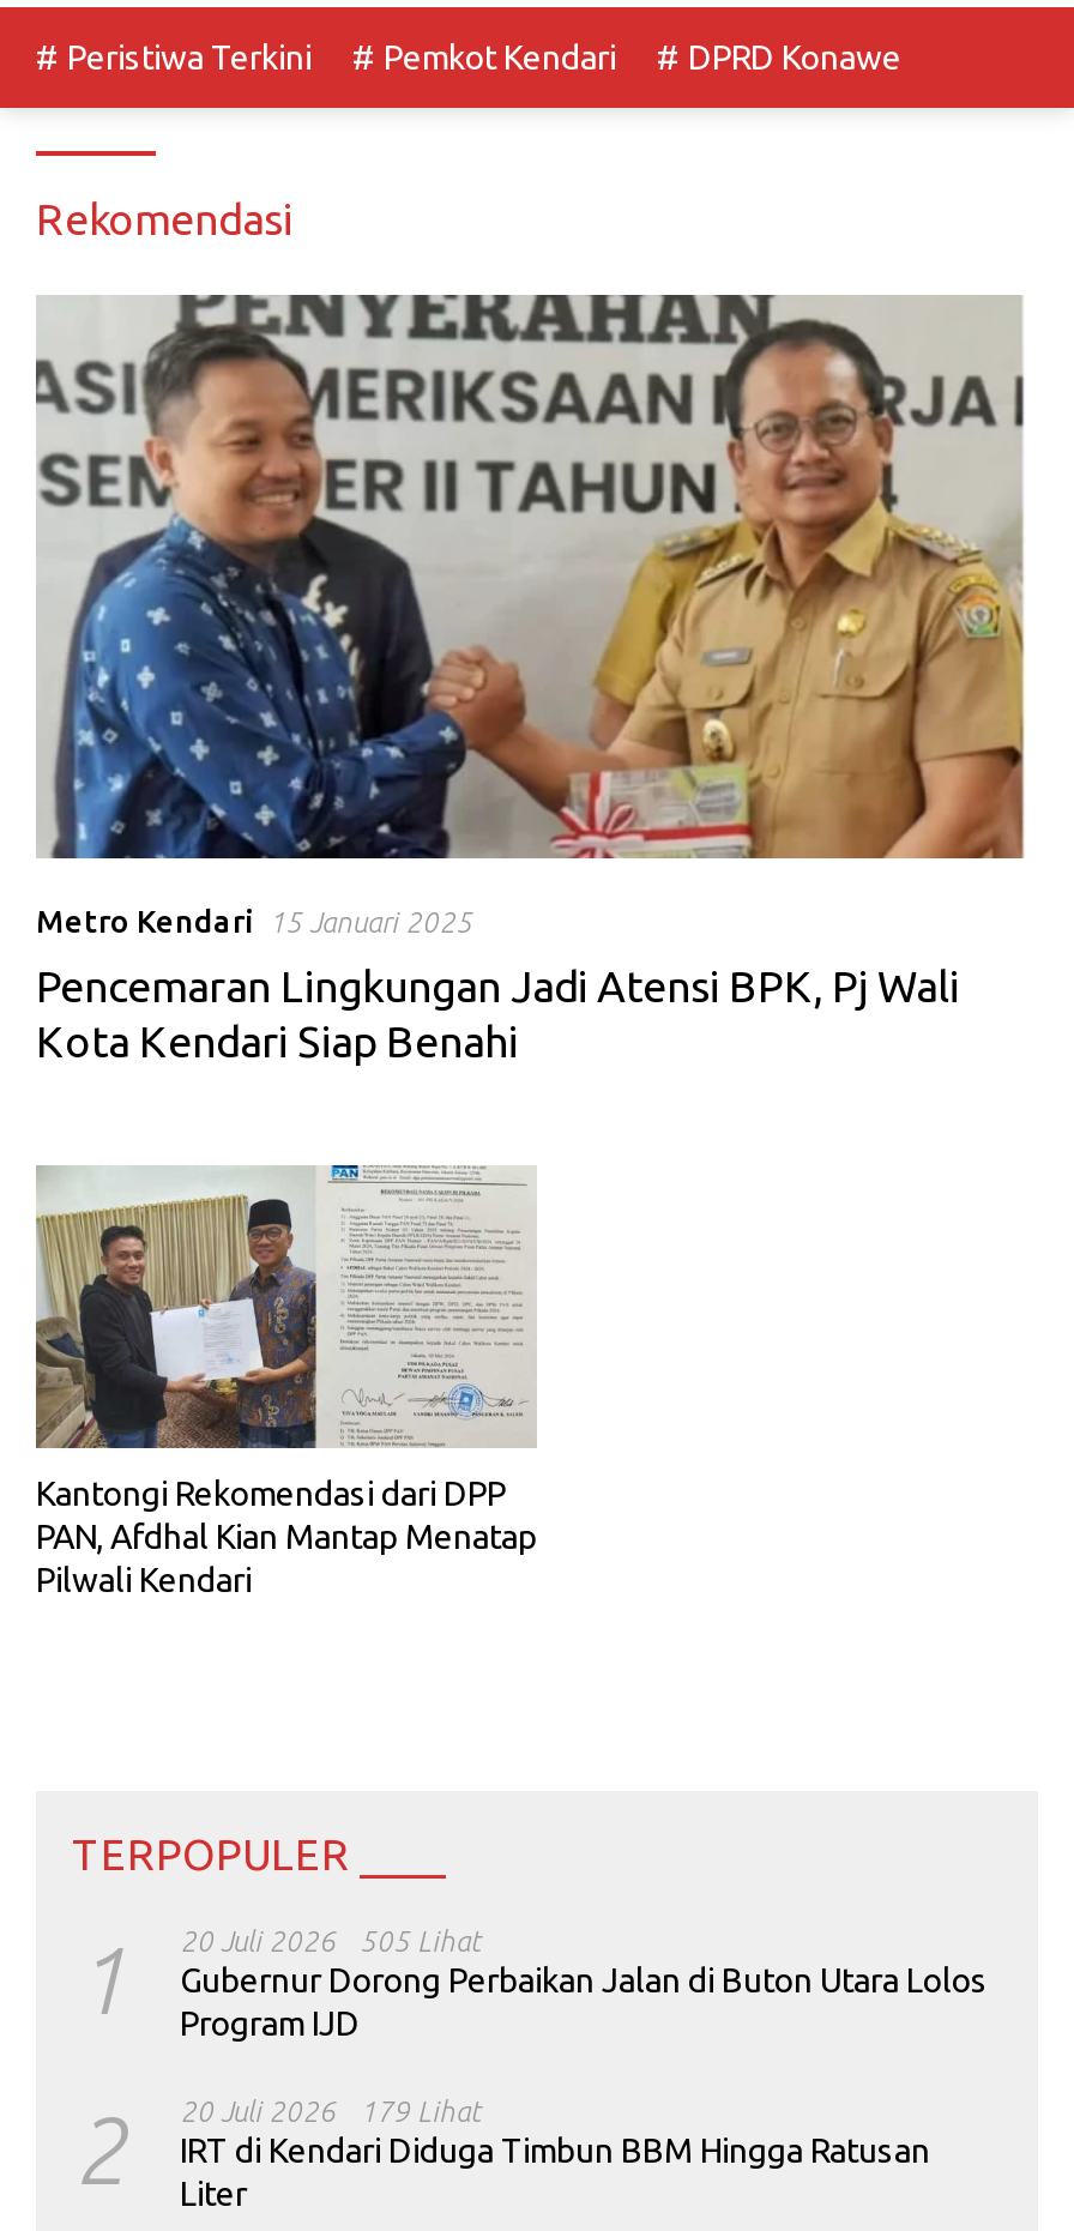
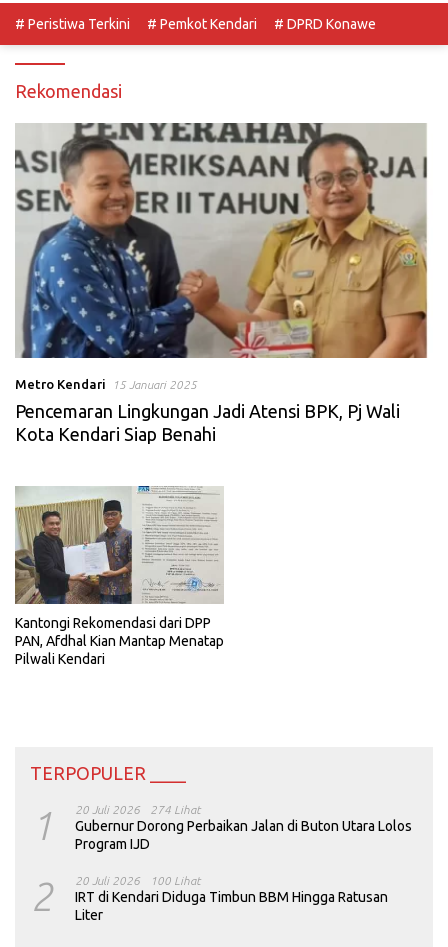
[72,1925,988,2042] 1 20 Juli 2026 Gubernur Dorong Perbaikan Jalan di Buton Utara Lolos Program IJD 505 Lihat -> [30,803,412,852] 1 20 Juli 2026 Gubernur Dorong Perbaikan Jalan di Buton Utara Lolos Program IJD 274 Lihat
[72,2095,930,2212] 2 20 Juli 2026 IRT di Kendari Diduga Timbun BBM Hingga Ratusan Liter 179 Lihat -> [30,874,388,923] 2 20 Juli 2026 IRT di Kendari Diduga Timbun BBM Hingga Ratusan Liter 100 Lihat

